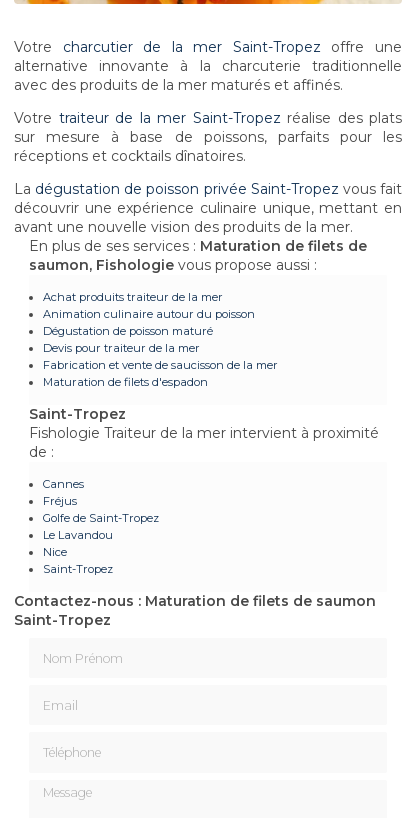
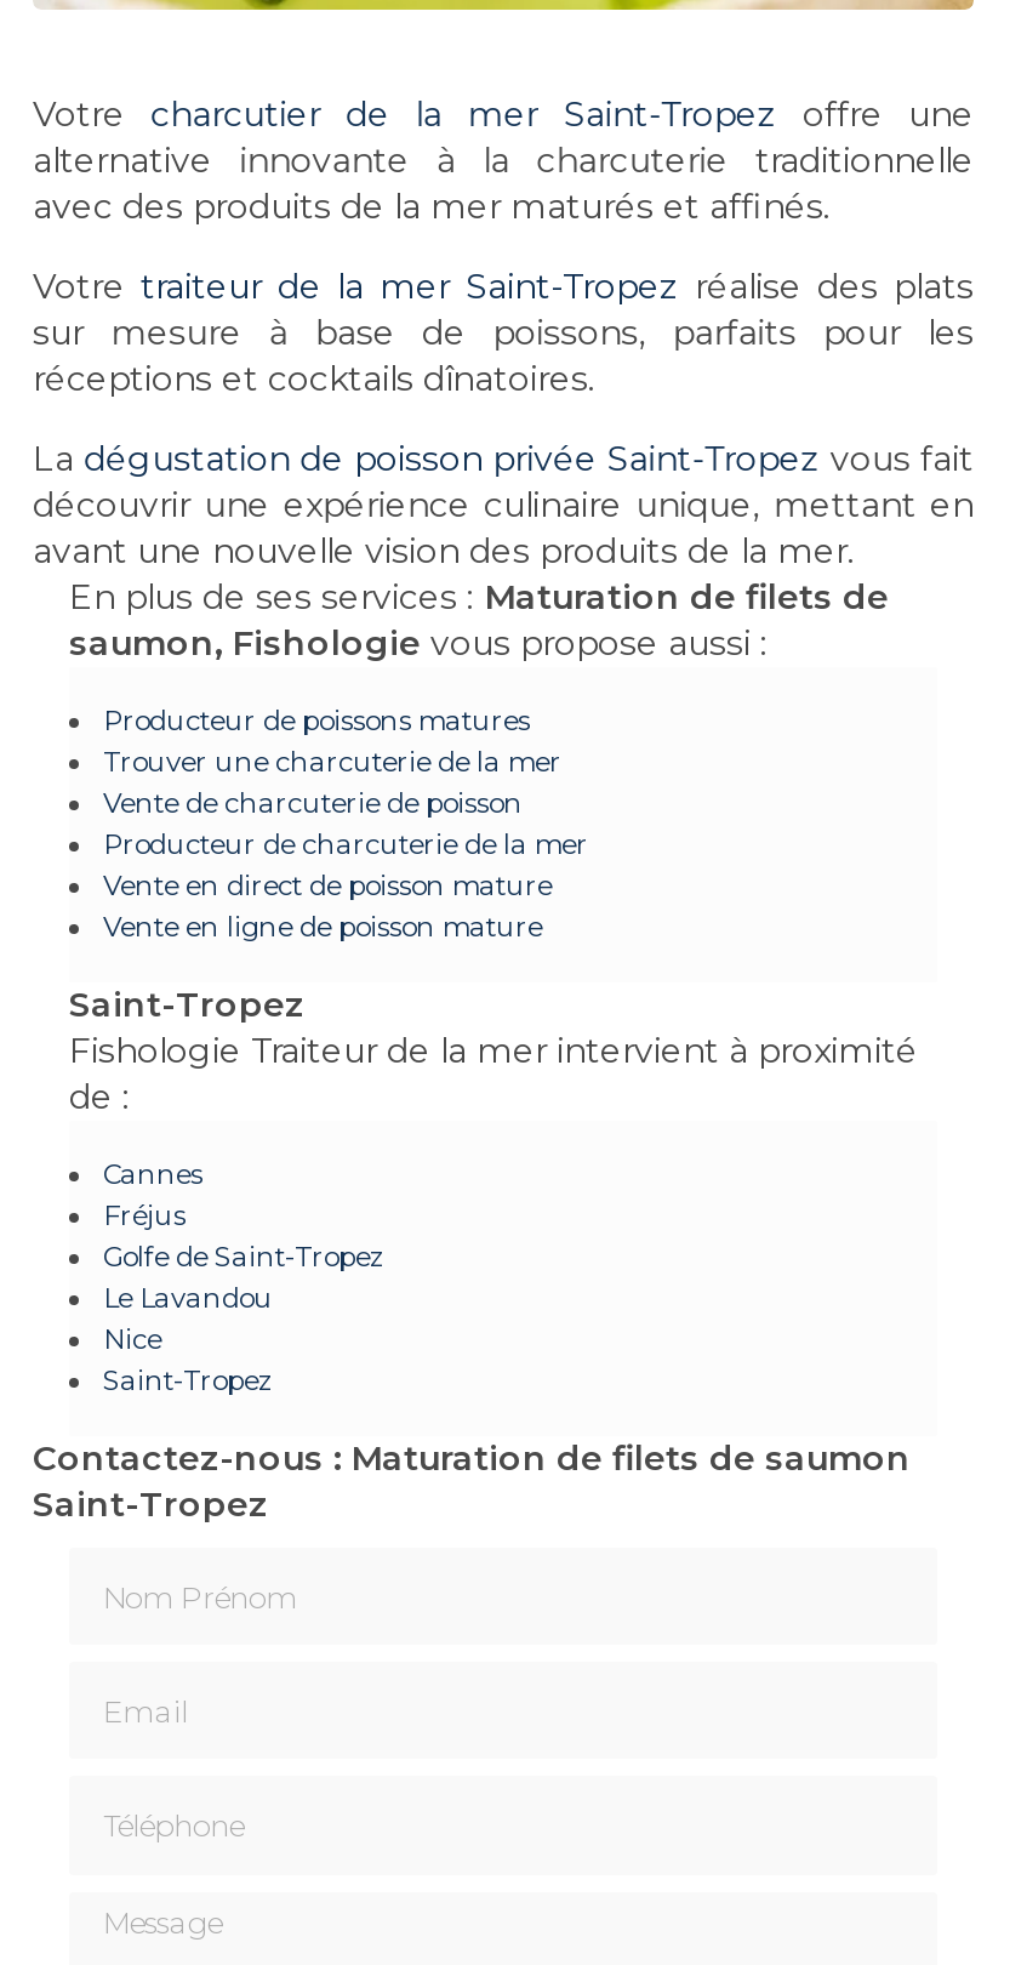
[43,290,278,389] Achat produits traiteur de la mer | Animation culinaire autour du poisson | Dégustation de poisson maturé | Devis pour traiteur de la mer | Fabrication et vente de saucisson de la mer | Maturation de filets d'espadon -> [103,703,588,943] Producteur de poissons matures | Trouver une charcuterie de la mer | Vente de charcuterie de poisson | Producteur de charcuterie de la mer | Vente en direct de poisson mature | Vente en ligne de poisson mature

